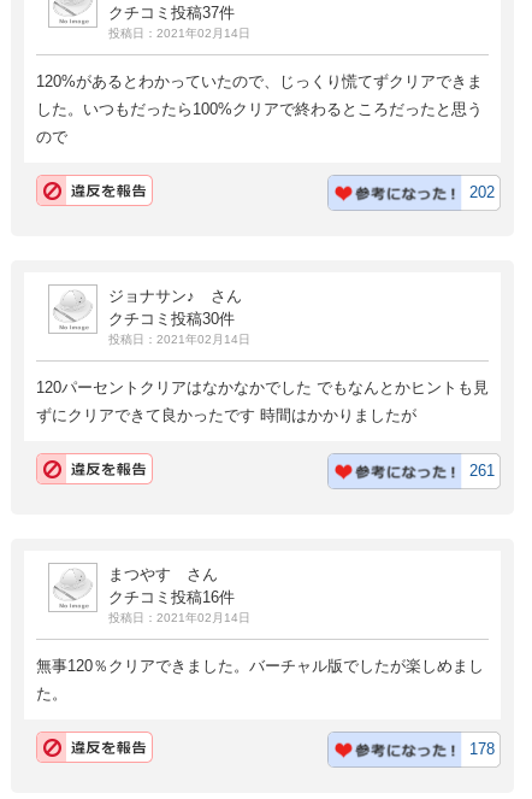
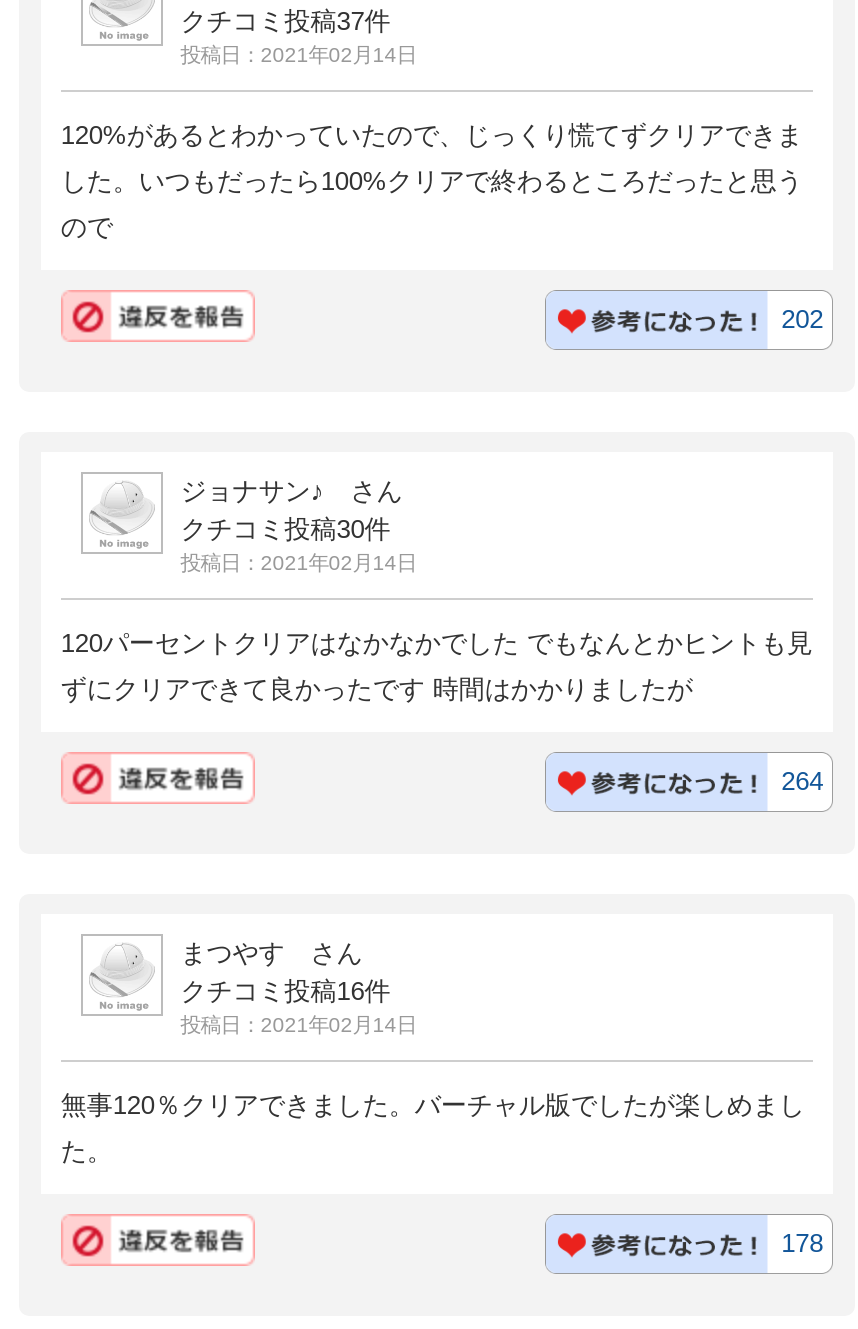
[470,462,495,480] 261 -> [781,766,823,796] 264

